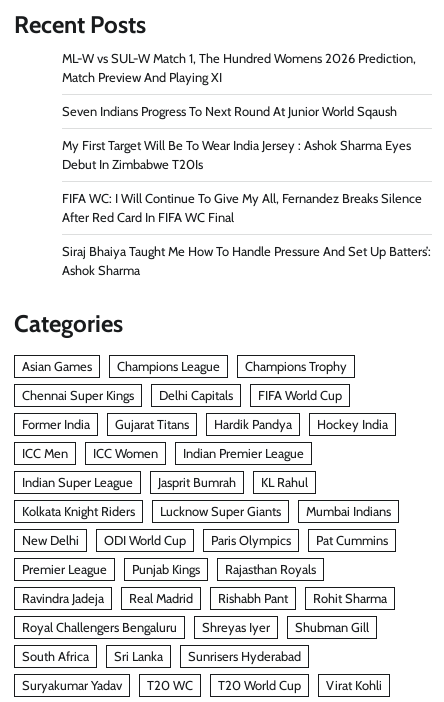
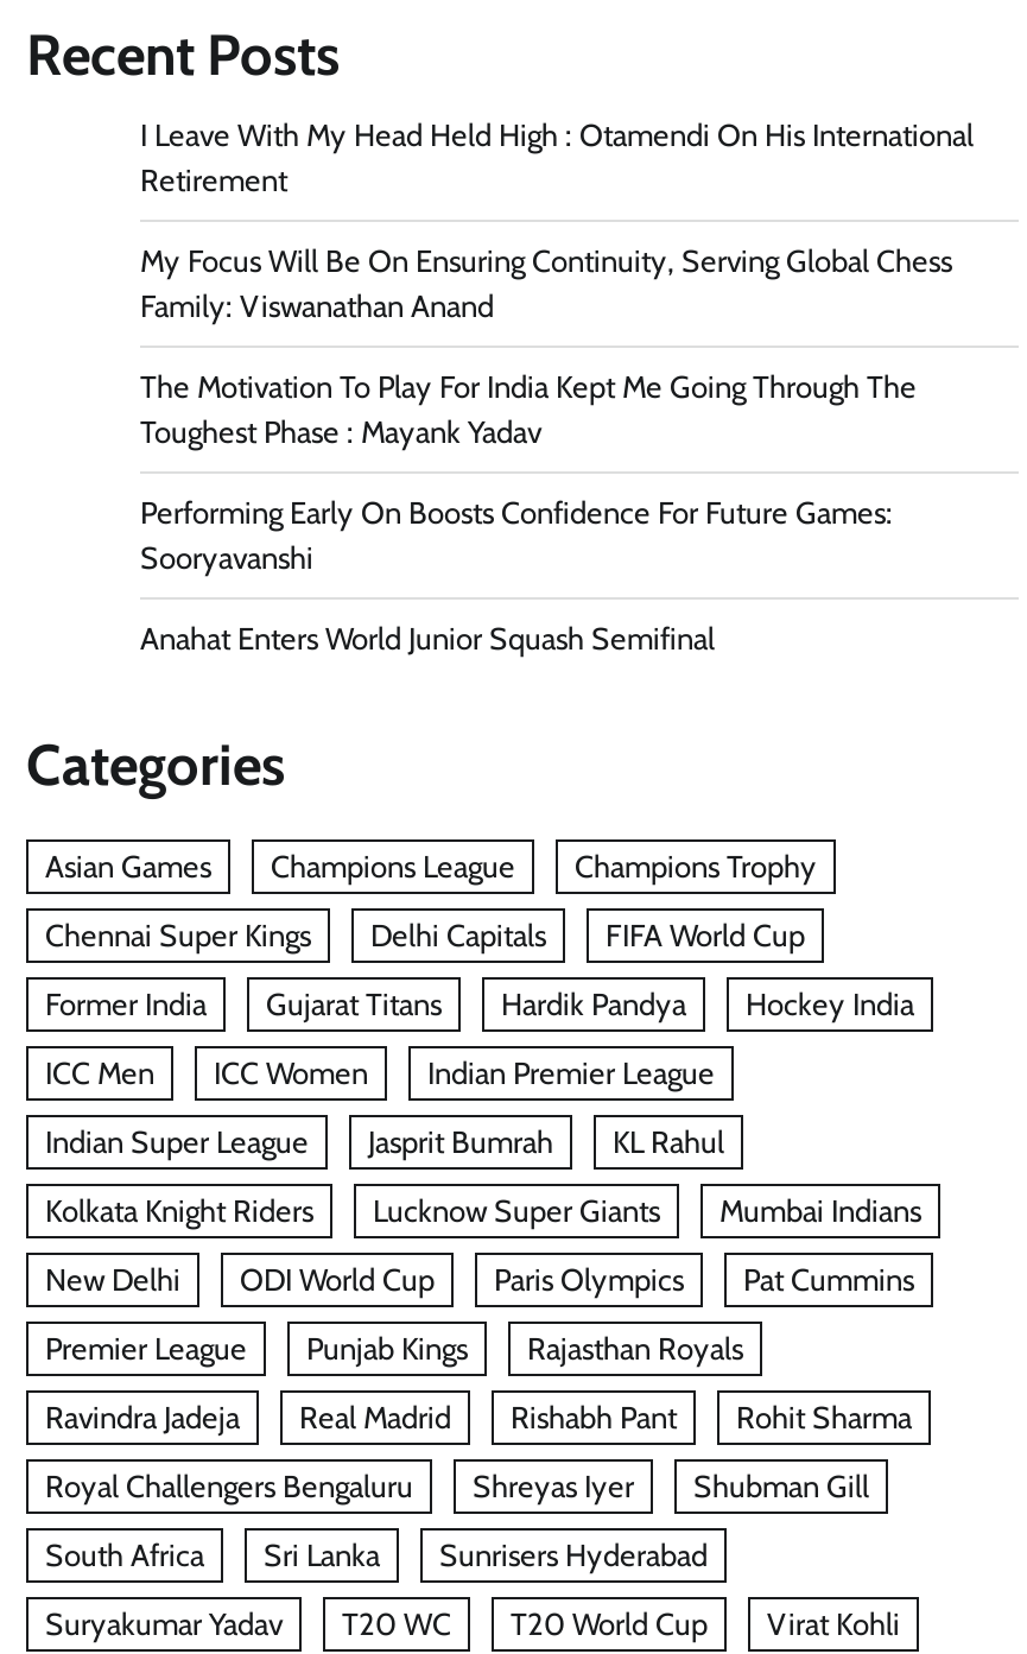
[62,51,416,85] ML-W vs SUL-W Match 1, The Hundred Womens 2026 Prediction, | Match Preview And Playing XI -> [140,117,974,198] I Leave With My Head Held High : Otamendi On His International | Retirement
[62,104,397,119] Seven Indians Progress To Next Round At Junior World Sqaush -> [140,243,952,324] My Focus Will Be On Ensuring Continuity, Serving Global Chess | Family: Viswanathan Anand
[62,138,411,172] My First Target Will Be To Wear India Jersey : Ashok Sharma Eyes | Debut In Zimbabwe T20Is -> [140,369,917,450] The Motivation To Play For India Kept Me Going Through The | Toughest Phase : Mayank Yadav
[62,191,422,225] FIFA WC: I Will Continue To Give My All, Fernandez Breaks Silence | After Red Card In FIFA WC Final -> [140,495,893,576] Performing Early On Boosts Confidence For Future Games: | Sooryavanshi
[62,244,431,278] Siraj Bhaiya Taught Me How To Handle Pressure And Set Up Batters’: | Ashok Sharma -> [140,621,715,656] Anahat Enters World Junior Squash Semifinal

